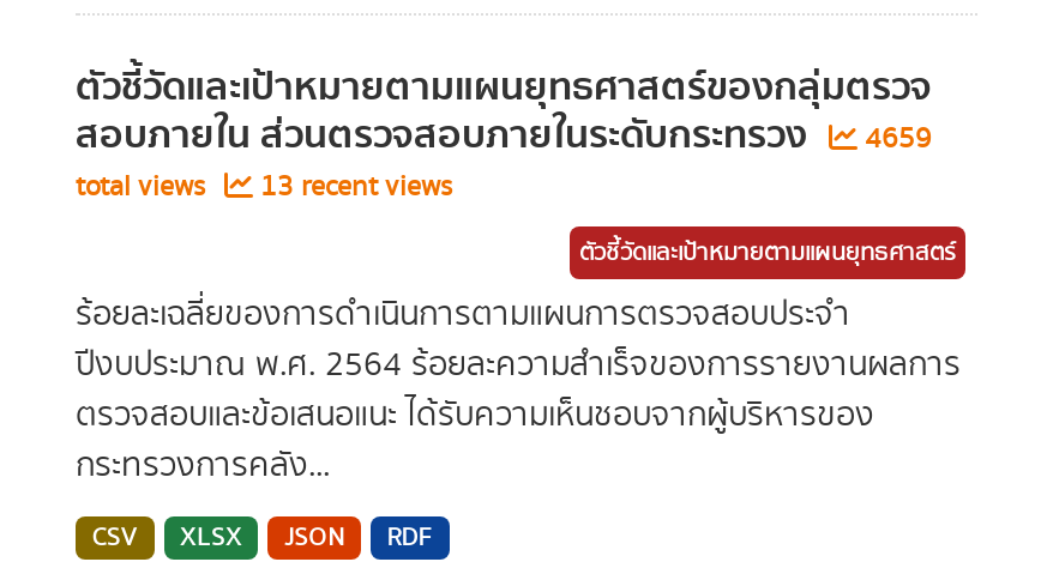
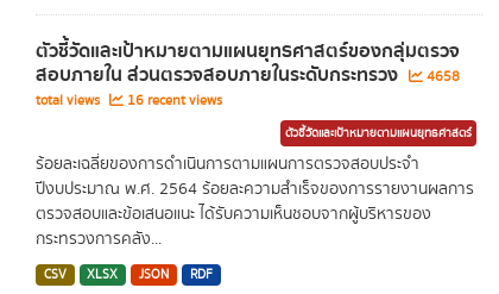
[76,104,932,167] สอบภายใน ส่วนตรวจสอบภายในระดับกระทรวง 4659 -> [36,60,460,90] สอบภายใน ส่วนตรวจสอบภายในระดับกระทรวง 4658
[76,167,452,207] total views 13 recent views -> [36,90,222,111] total views 16 recent views

